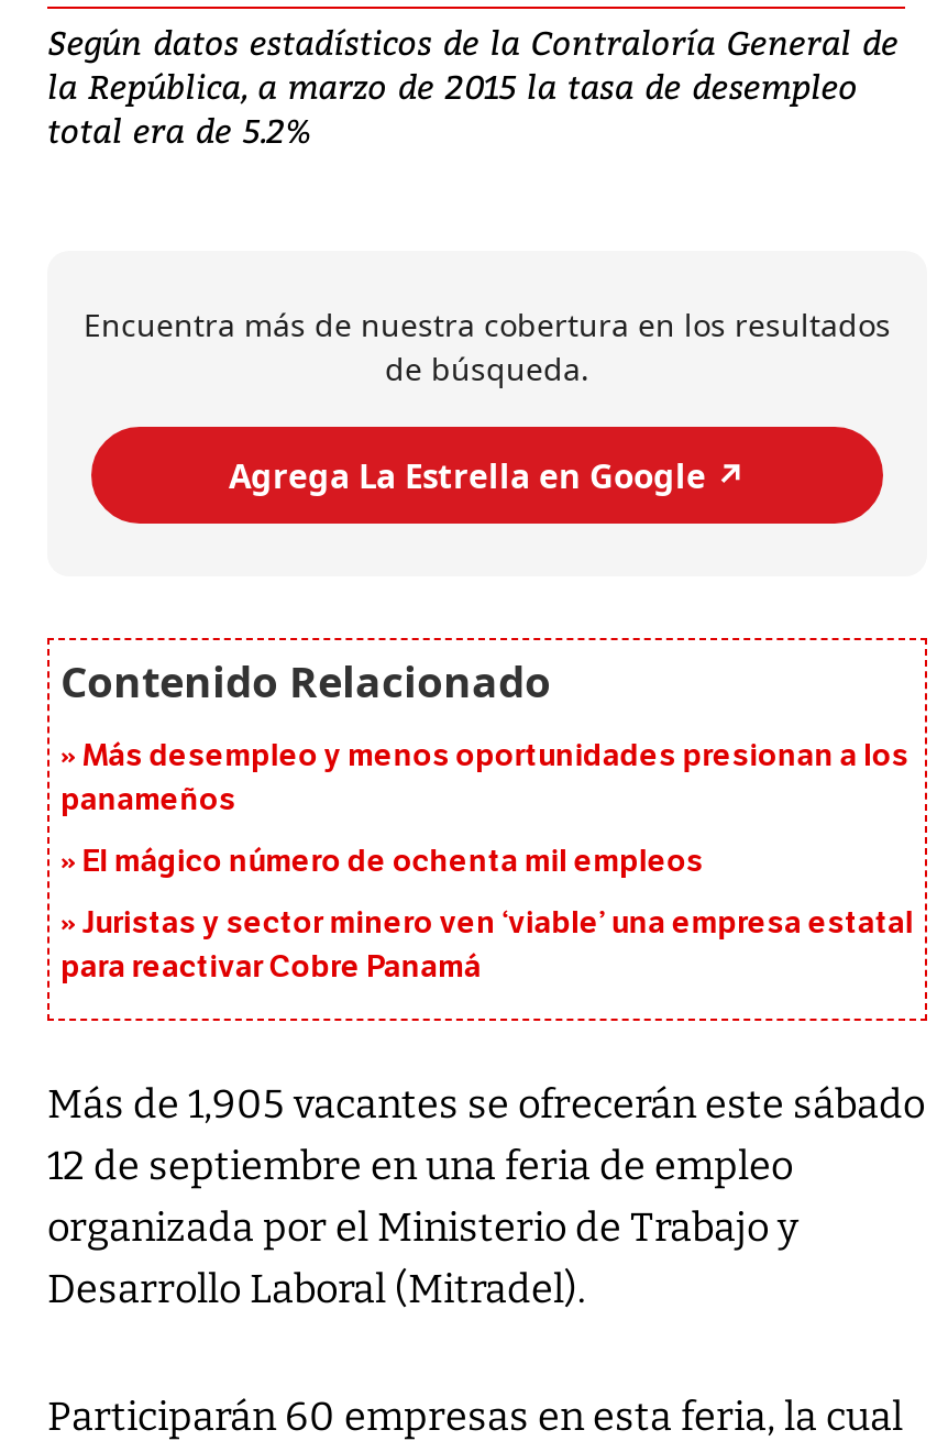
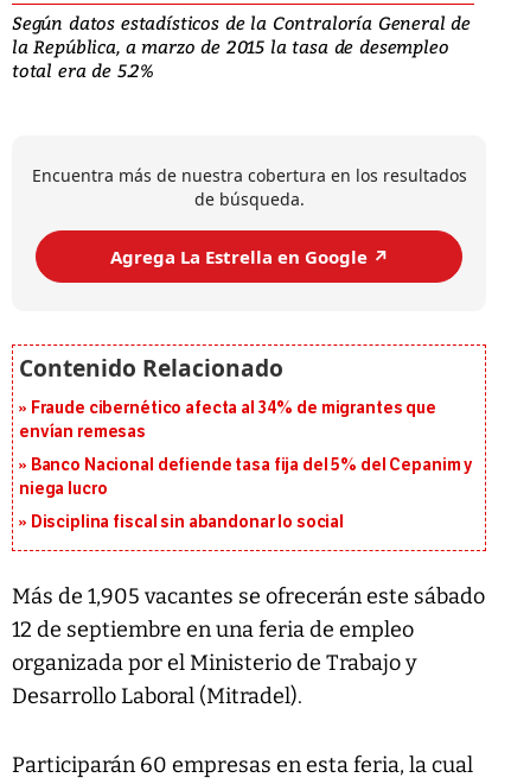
[60,738,909,820] Más desempleo y menos oportunidades presionan a los | panameños -> [19,399,436,442] Fraude cibernético afecta al 34% de migrantes que | envían remesas
[82,844,703,881] El mágico número de ochenta mil empleos -> [19,456,473,500] Banco Nacional defiende tasa fija del 5% del Cepanim y | niega lucro
[60,905,913,987] Juristas y sector minero ven ‘viable’ una empresa estatal | para reactivar Cobre Panamá -> [31,513,344,533] Disciplina fiscal sin abandonar lo social

